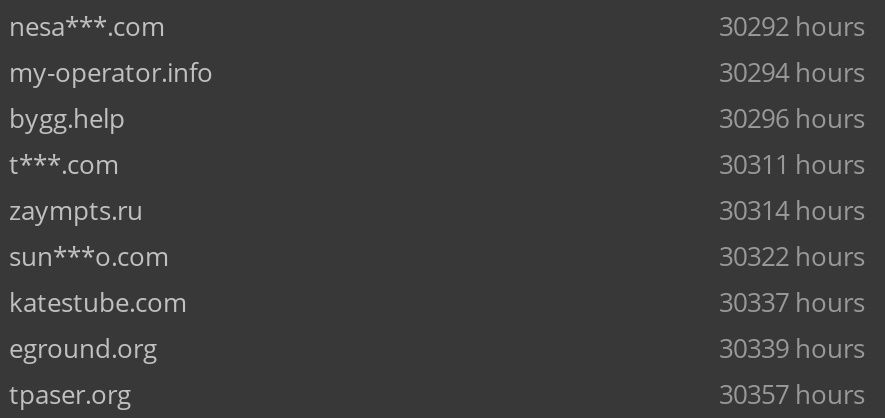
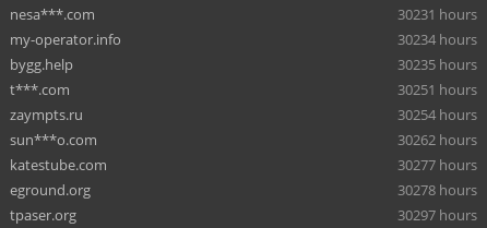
[719,8,865,44] 30292 hours -> [397,4,477,24] 30231 hours
[719,54,865,90] 30294 hours -> [397,29,477,49] 30234 hours
[719,100,865,136] 30296 hours -> [397,55,477,74] 30235 hours
[719,146,865,182] 30311 hours -> [397,80,477,99] 30251 hours
[719,192,865,228] 30314 hours -> [397,105,477,124] 30254 hours
[719,238,865,274] 30322 hours -> [397,130,477,149] 30262 hours
[719,284,865,320] 30337 hours -> [397,155,477,175] 30277 hours
[719,330,865,366] 30339 hours -> [397,180,477,200] 30278 hours
[719,376,865,412] 30357 hours -> [397,205,477,225] 30297 hours

